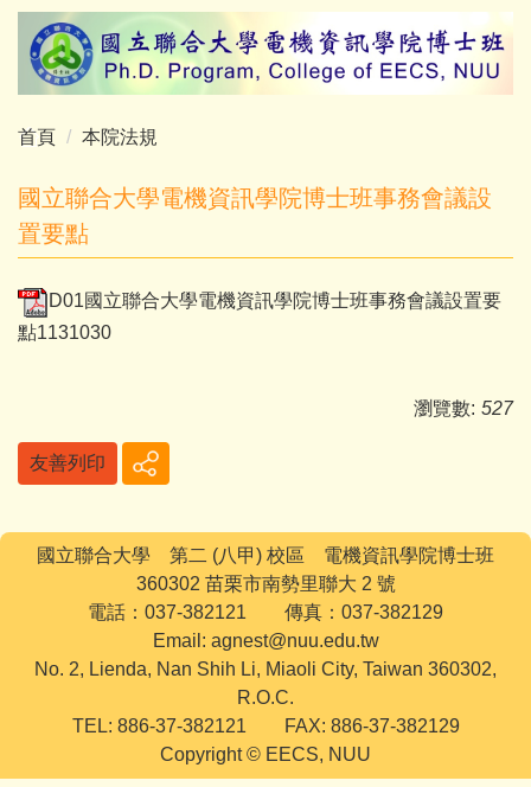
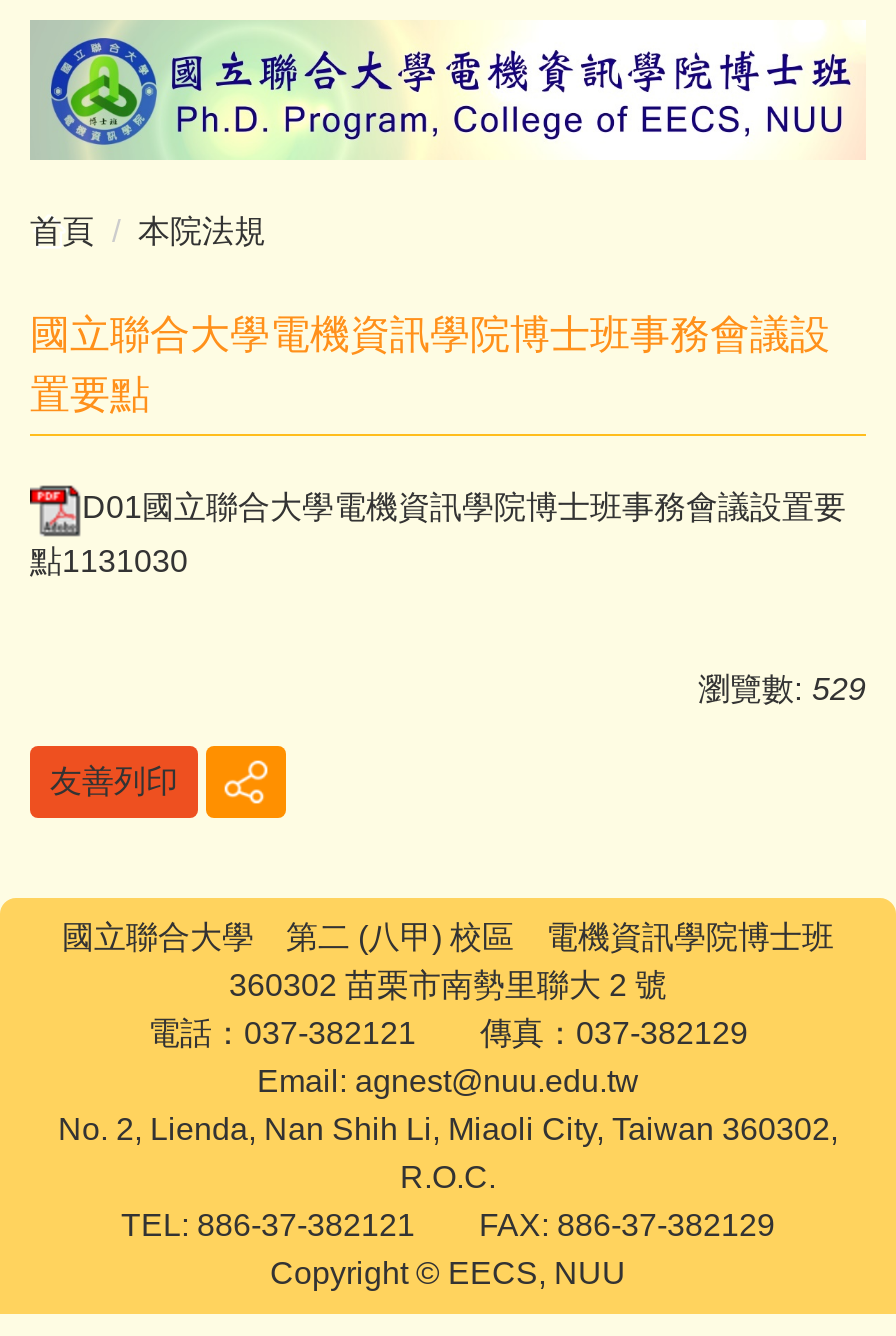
[414,398,513,418] 瀏覽數: 527 -> [698,671,866,705] 瀏覽數: 529

